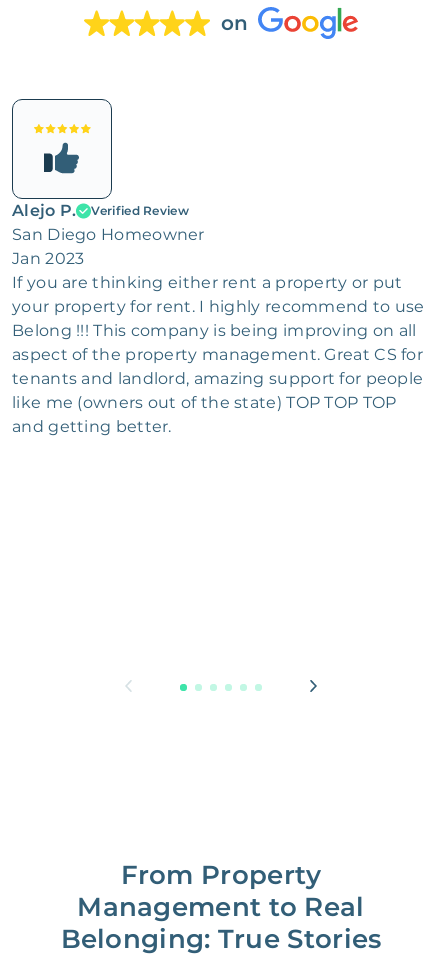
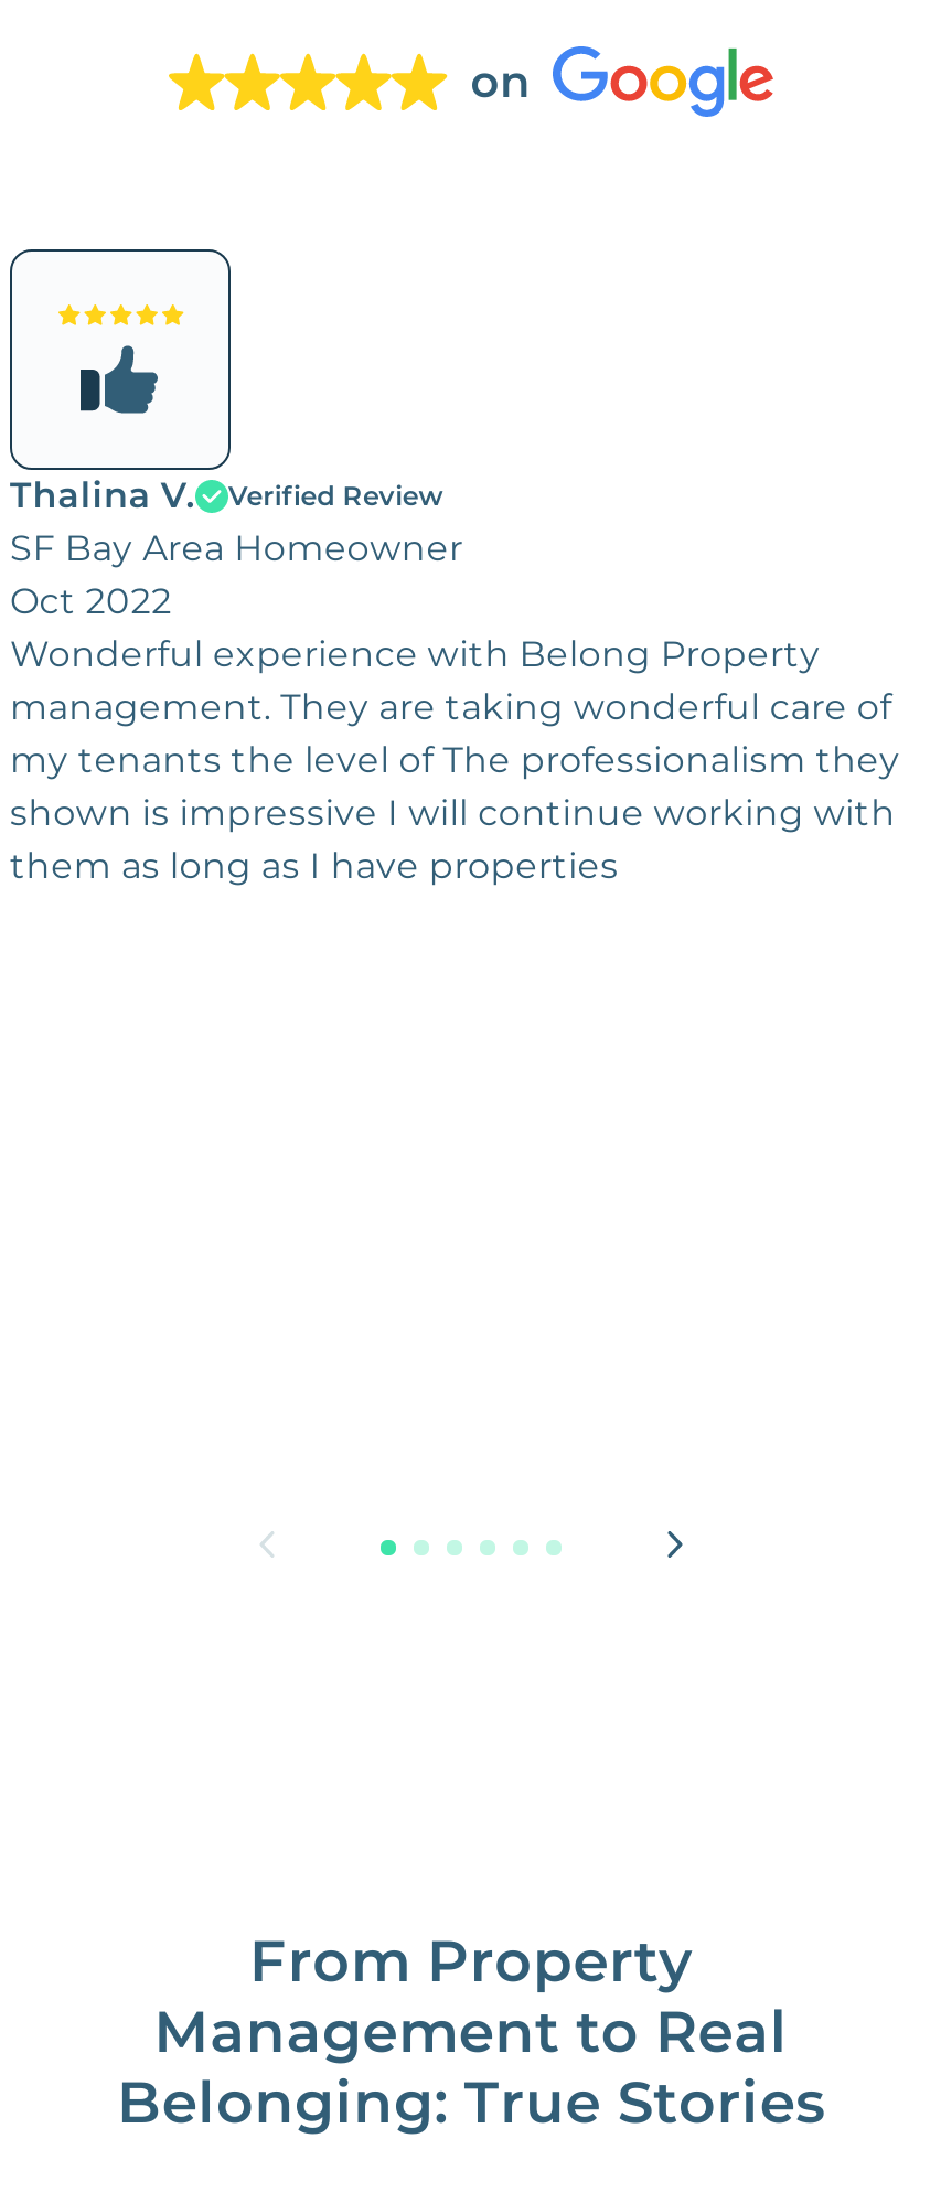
[12,201,76,220] Alejo P. -> [10,475,195,517] Thalina V.
[12,225,425,436] San Diego Homeowner | Jan 2023 | If you are thinking either rent a property or put | your property for rent. I highly recommend to use | Belong !!! This company is being improving on all | aspect of the property management. Great CS for | tenants and landlord, amazing support for people | like me (owners out of the state) TOP TOP TOP | and getting better. -> [10,528,900,888] SF Bay Area Homeowner | Oct 2022 | Wonderful experience with Belong Property | management. They are taking wonderful care of | my tenants the level of The professionalism they | shown is impressive I will continue working with | them as long as I have properties

